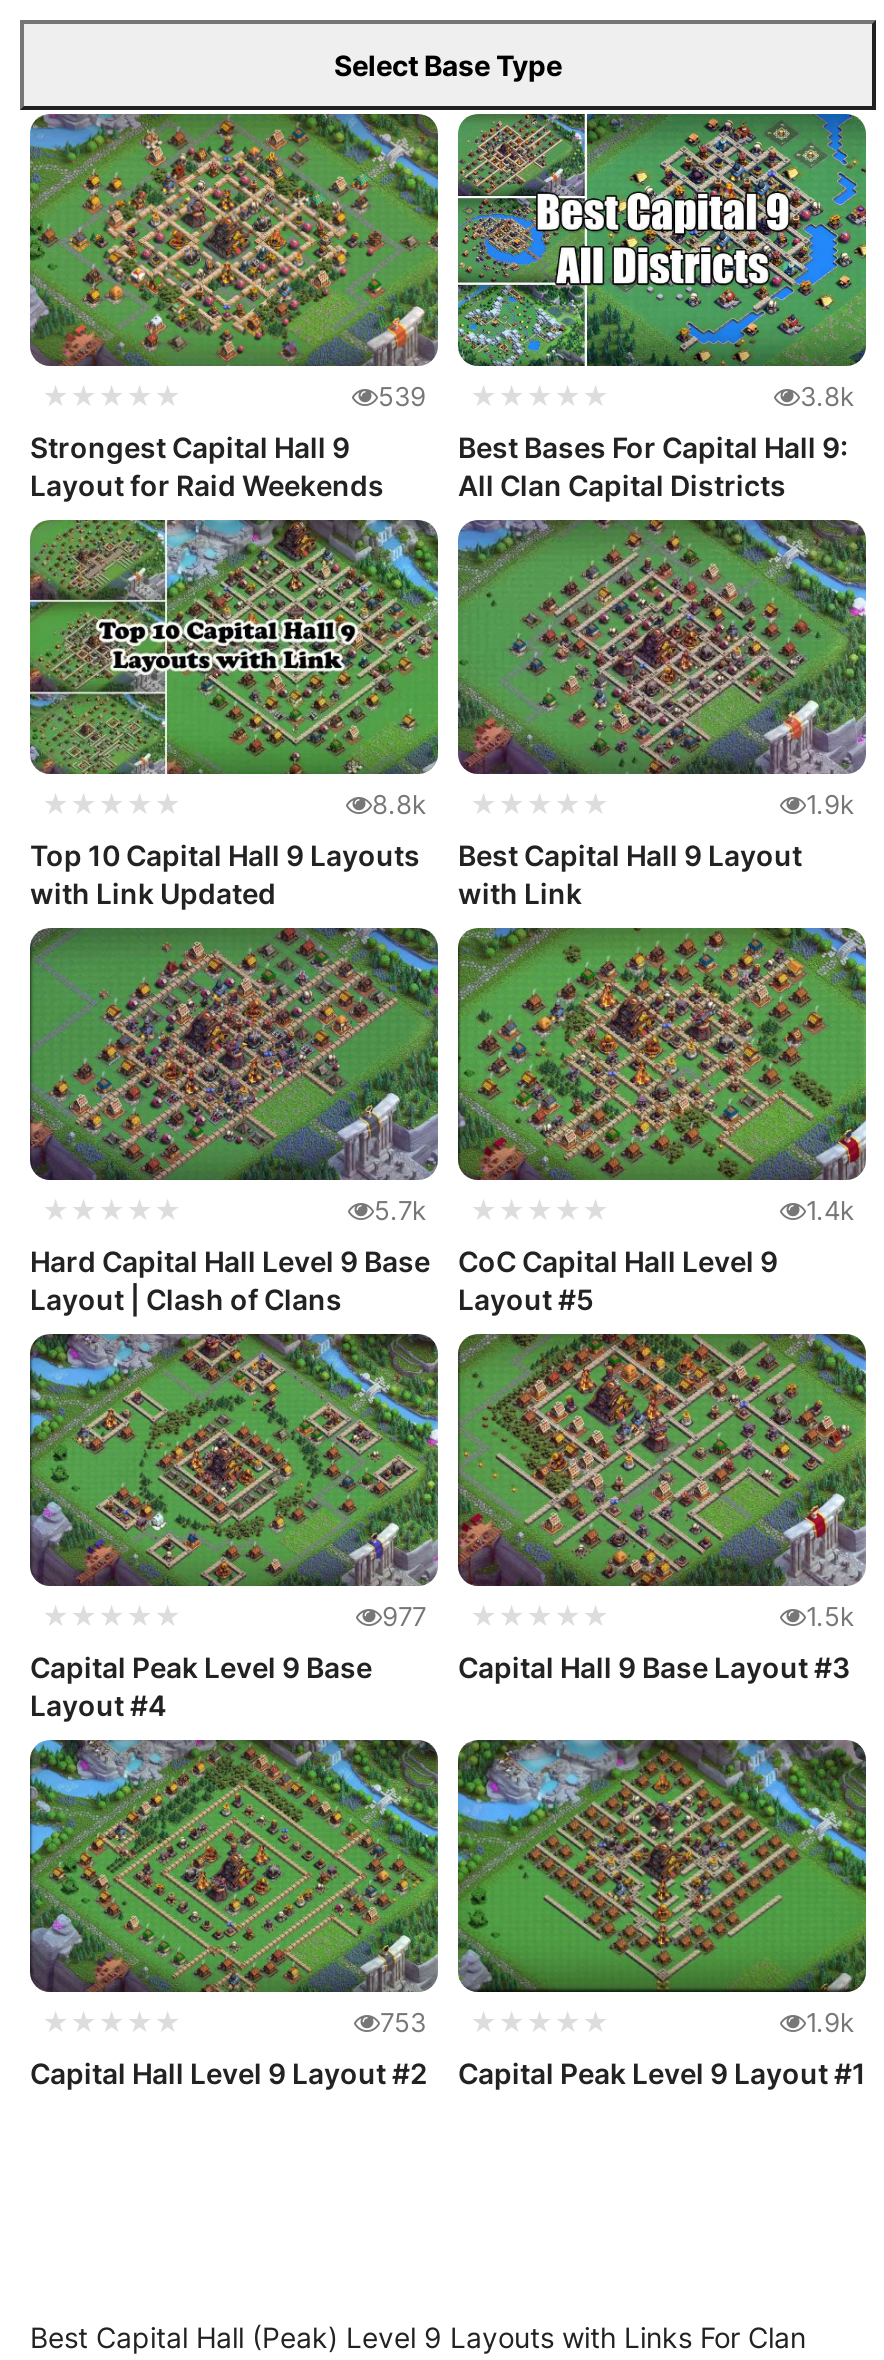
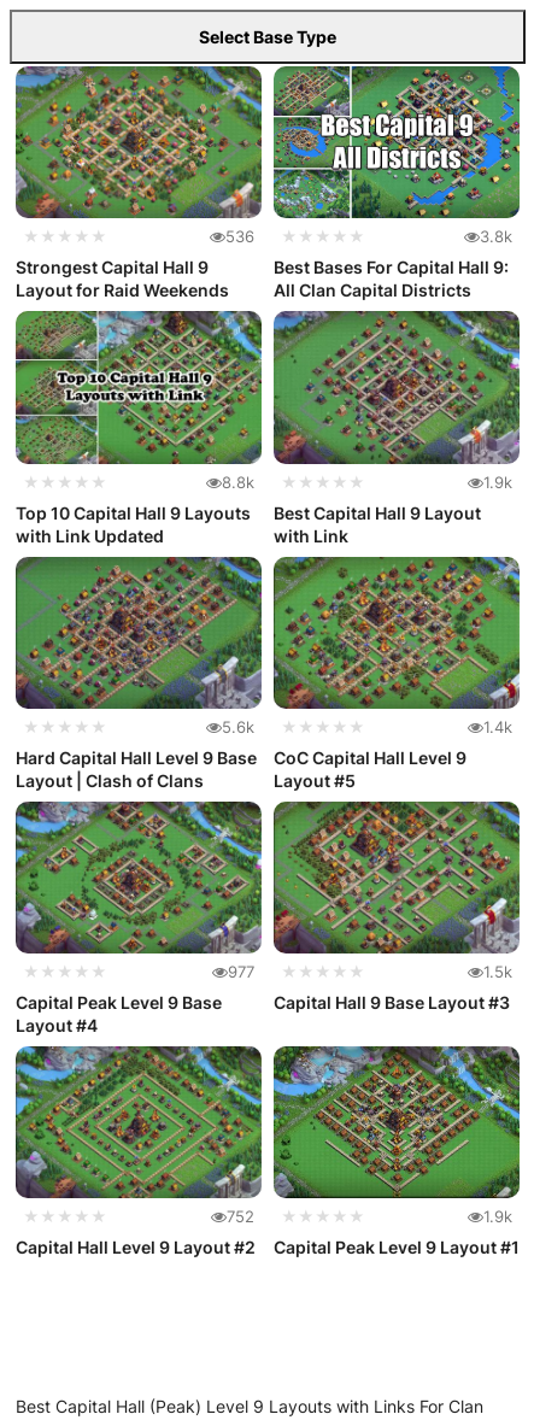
[378,381,426,413] 539 -> [225,227,254,246] 536
[374,1194,426,1226] 5.7k -> [222,717,254,736] 5.6k
[380,2007,426,2039] 753 -> [227,1207,254,1226] 752

